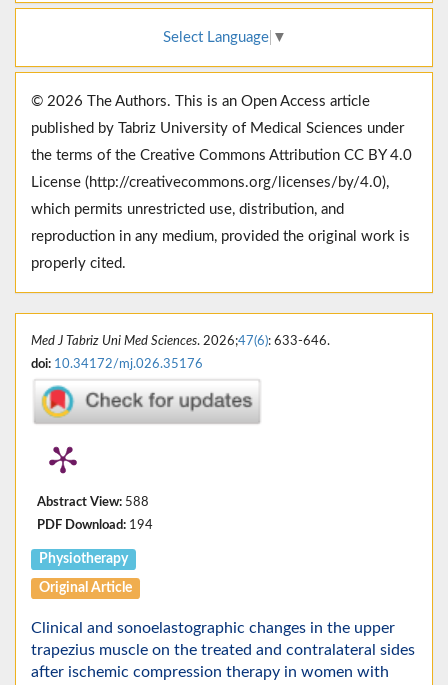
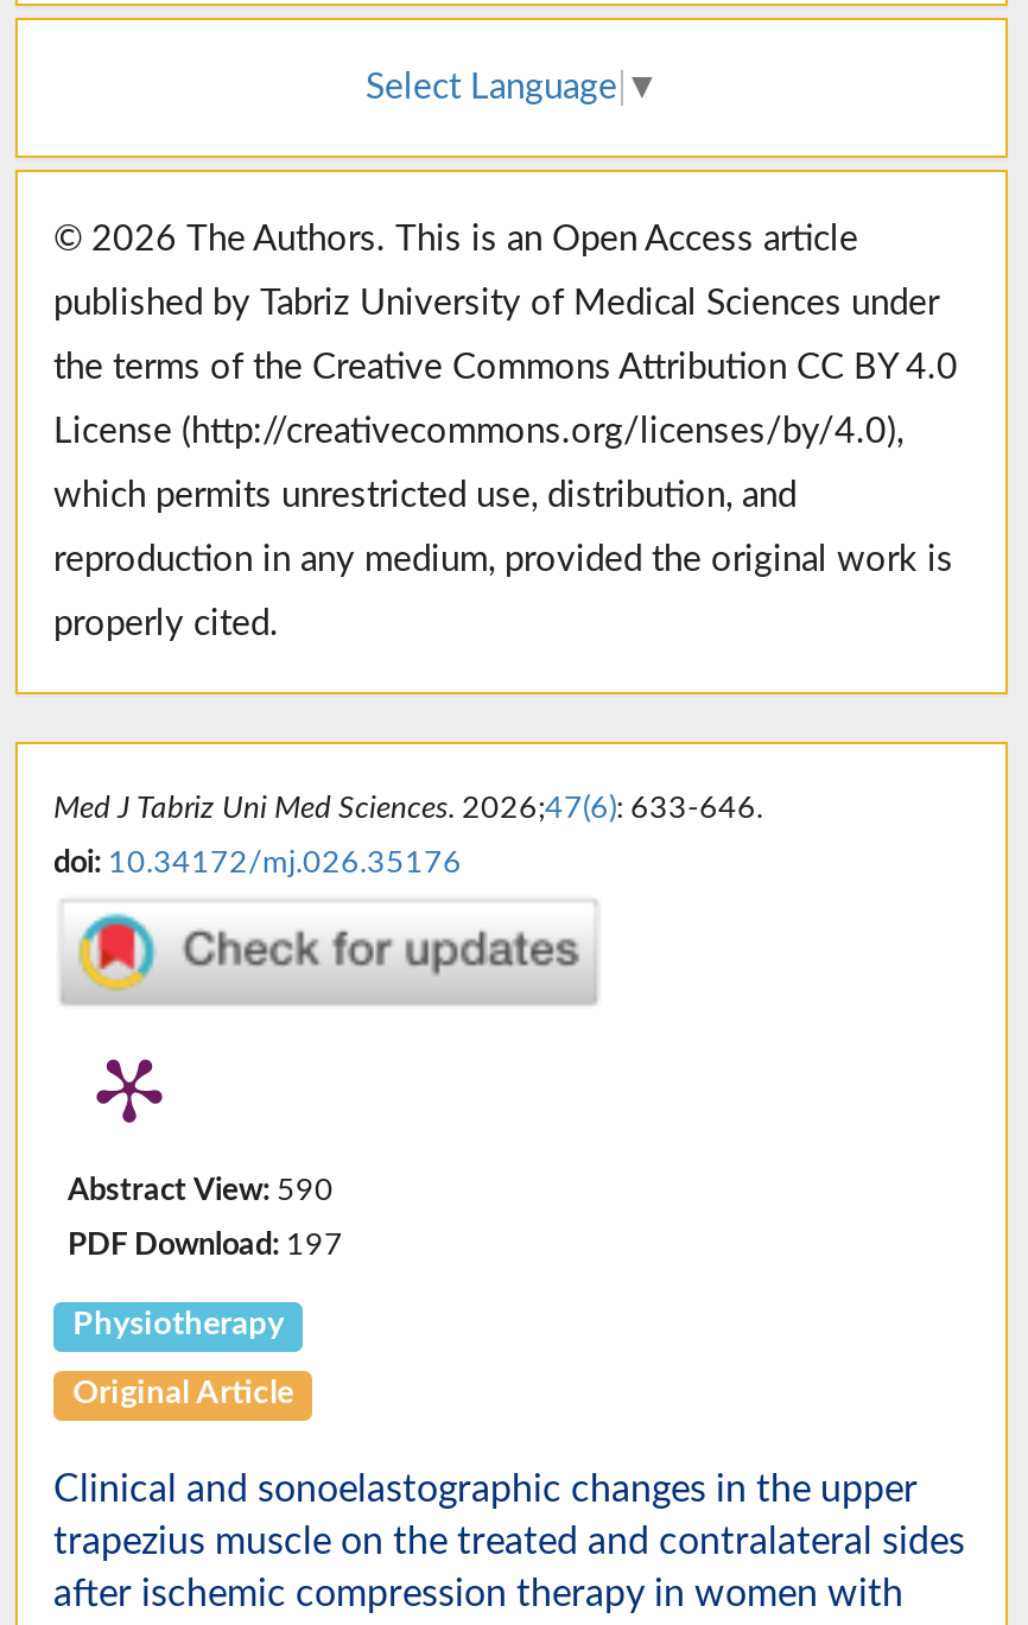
[37,496,149,508] Abstract View: 588 -> [68,1177,334,1205] Abstract View: 590
[37,519,153,531] PDF Download: 194 -> [68,1231,343,1260] PDF Download: 197

